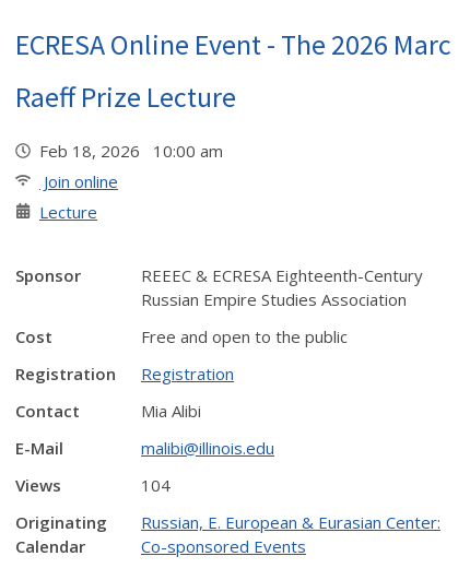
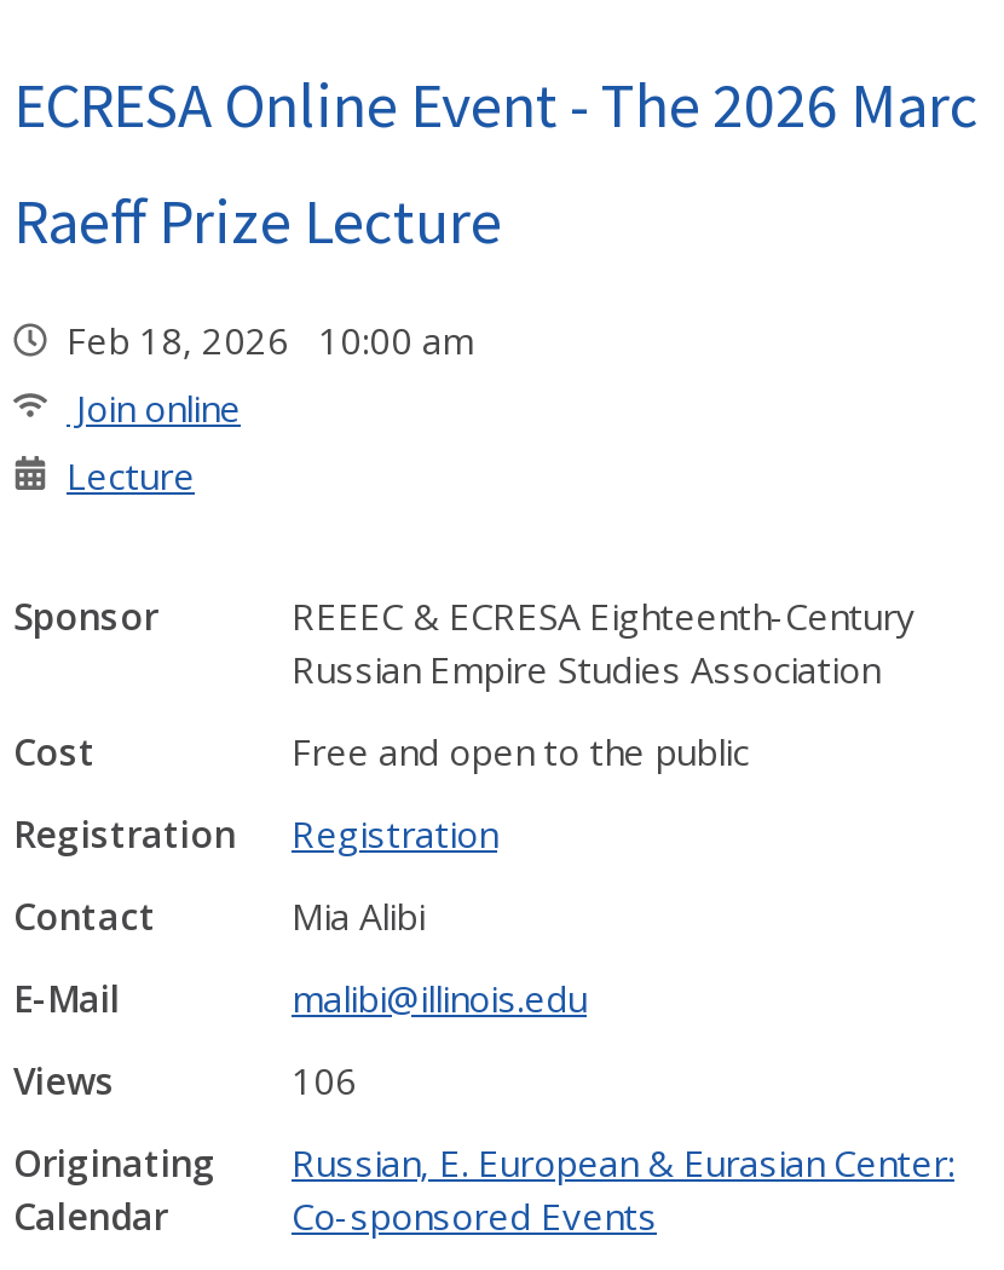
[141,474,171,496] 104 -> [292,1055,357,1104] 106

